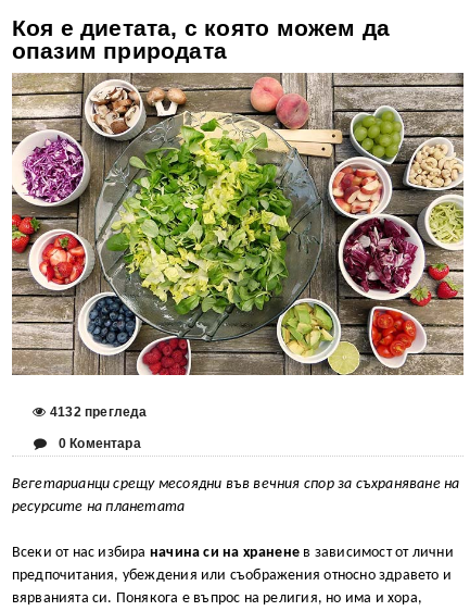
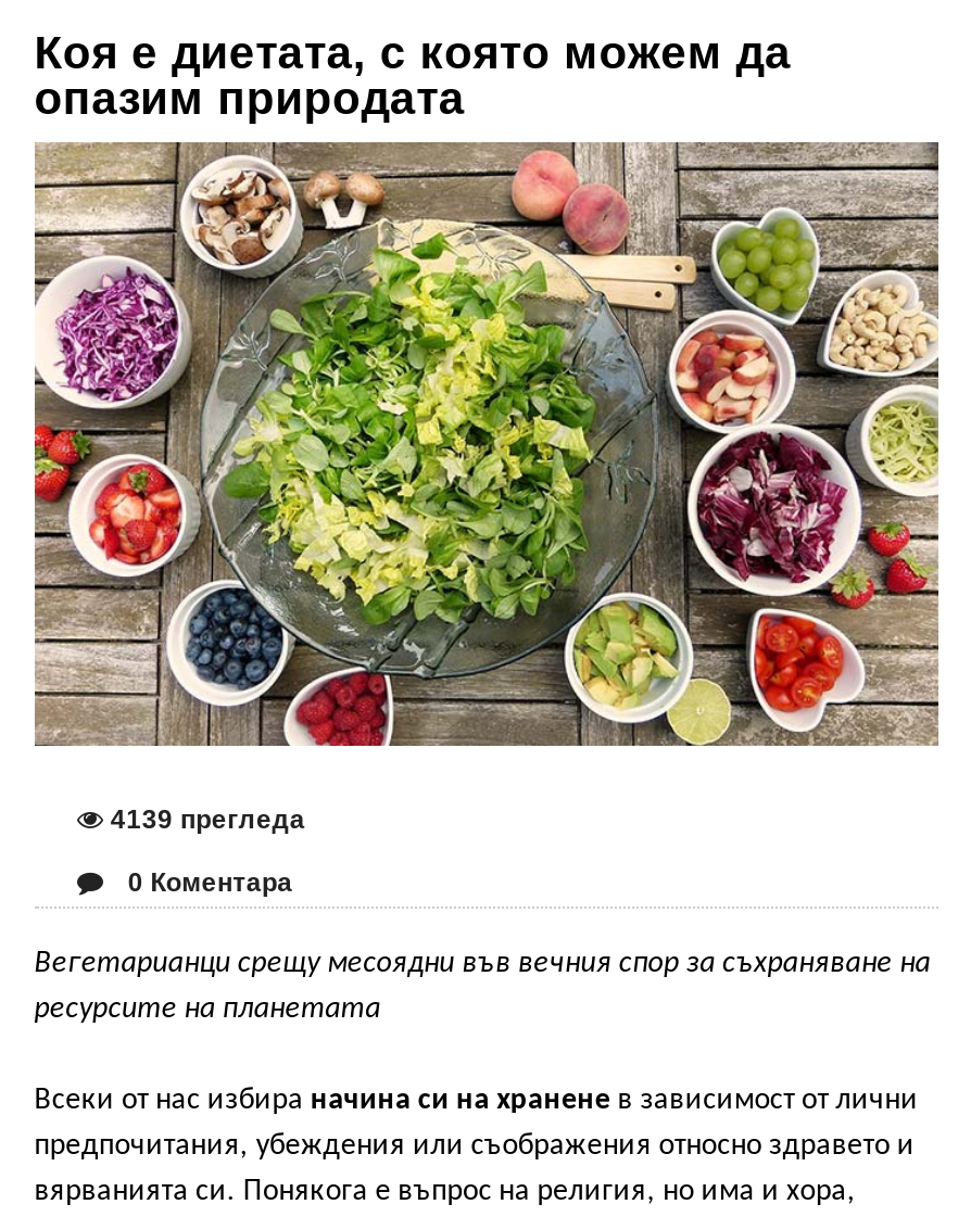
[46,404,147,420] 4132 прегледа -> [104,804,305,835] 4139 прегледа

